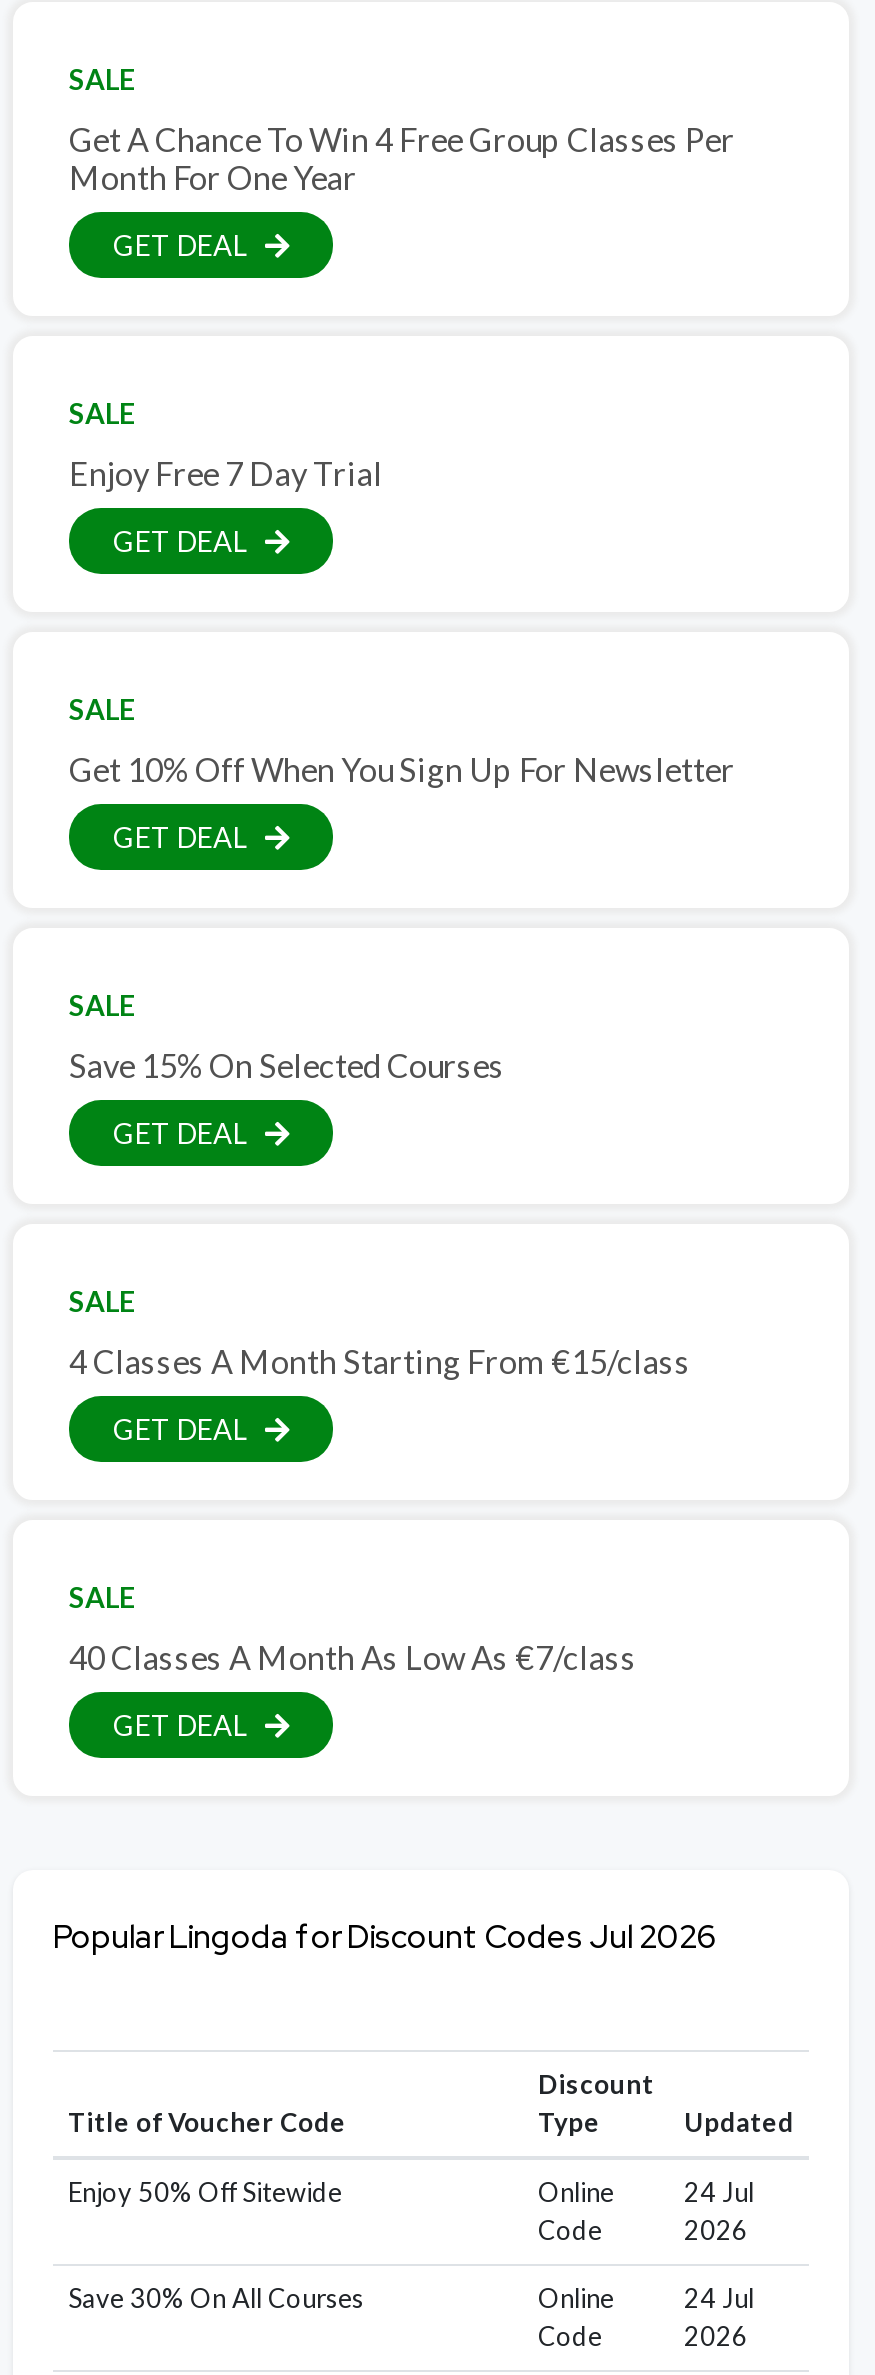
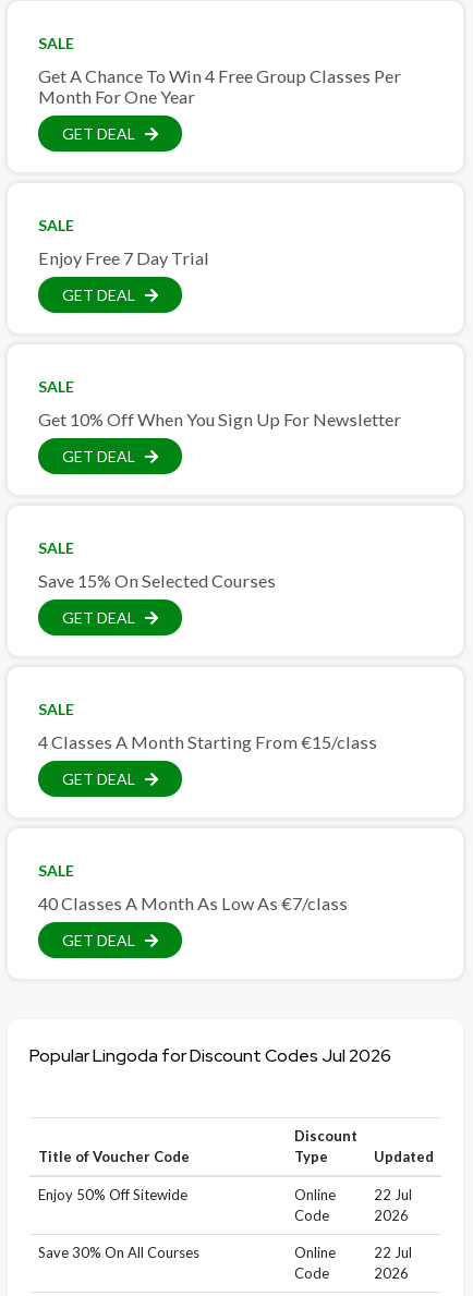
[684,2176,754,2208] 24 Jul -> [373,1186,411,1203] 22 Jul
[684,2282,754,2314] 24 Jul -> [373,1243,411,1261] 22 Jul

